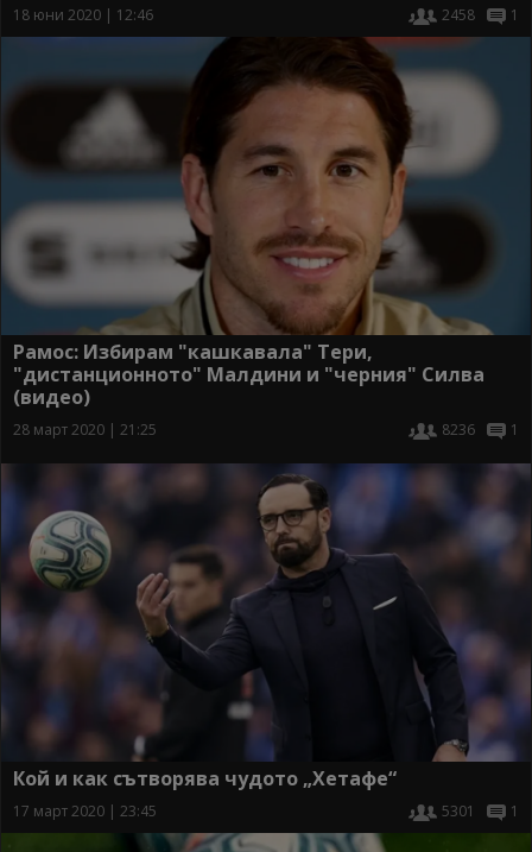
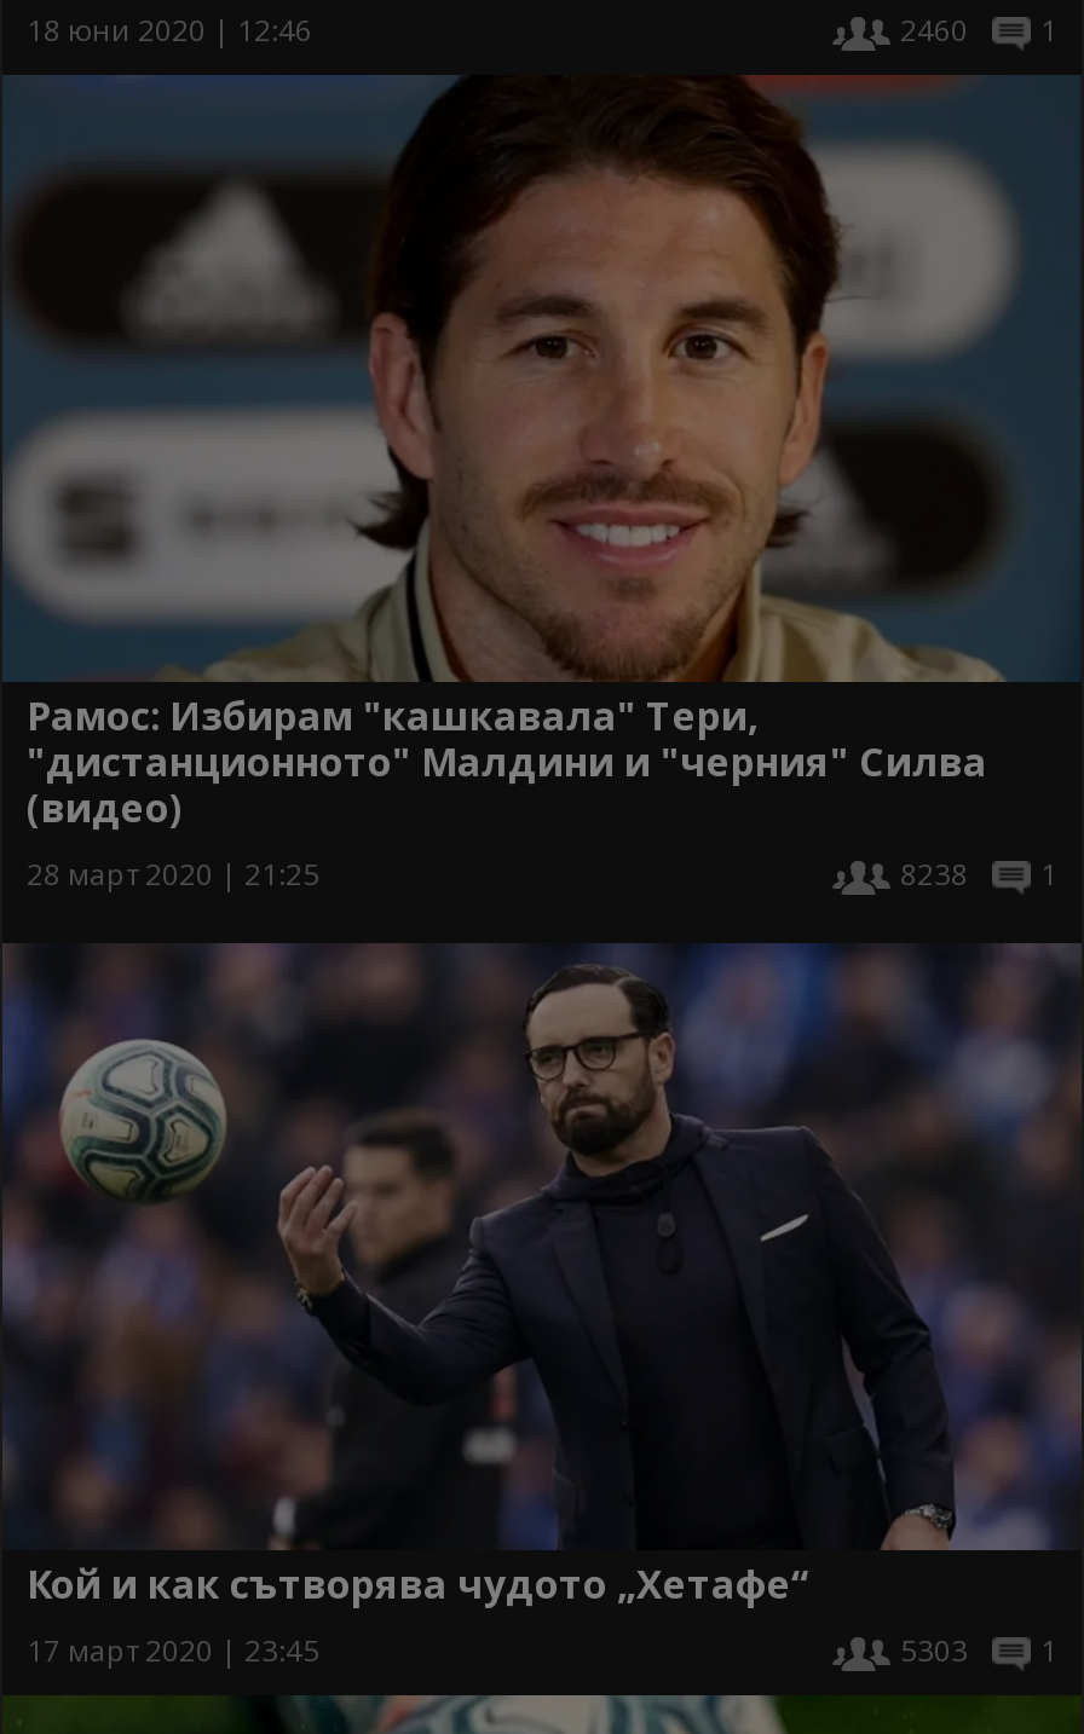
[442,5,519,25] 2458 1 -> [900,10,1057,51] 2460 1
[442,420,519,440] 8236 1 -> [900,854,1057,895] 8238 1
[442,801,519,821] 5301 1 -> [900,1631,1057,1672] 5303 1

